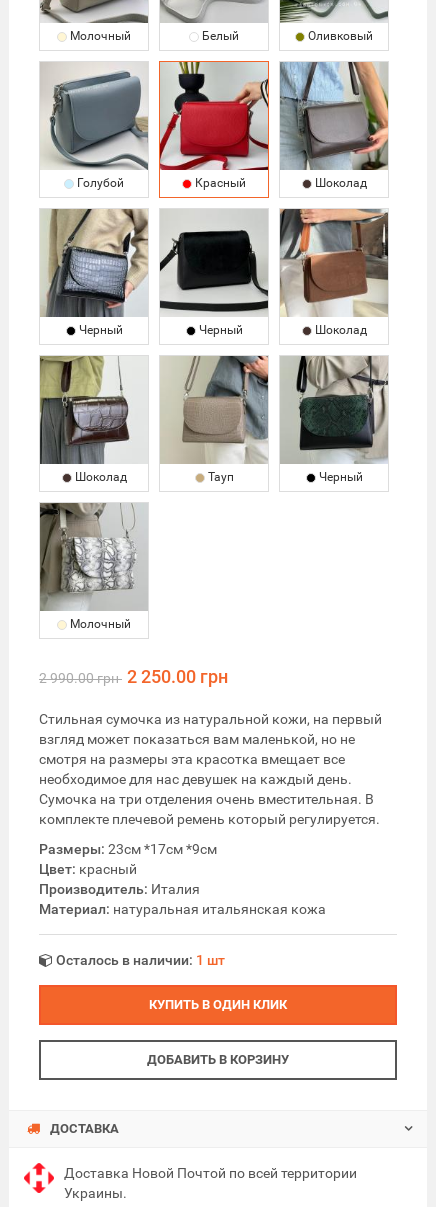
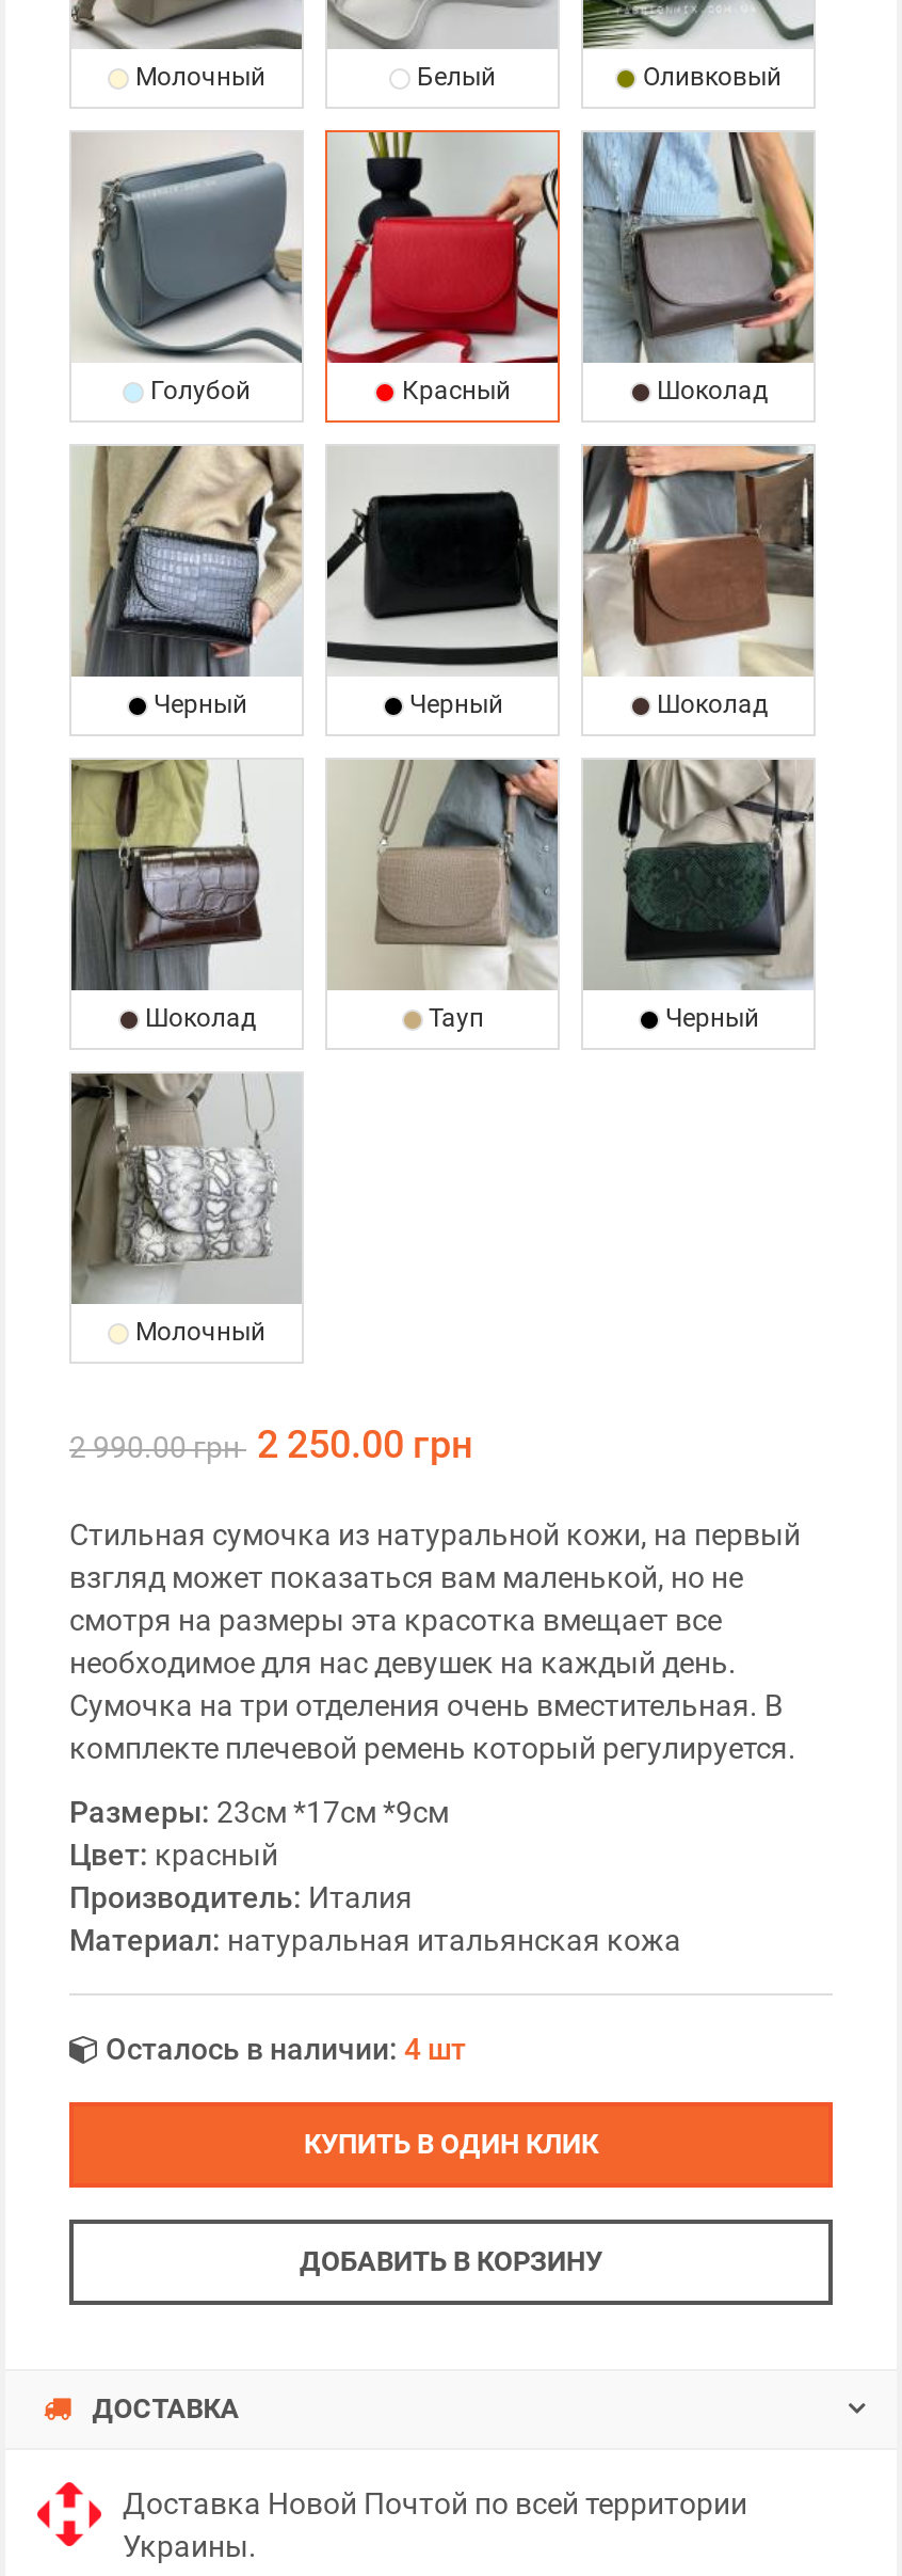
[56,952,225,968] Осталось в наличии: 1 шт -> [106,2032,466,2066] Осталось в наличии: 4 шт

